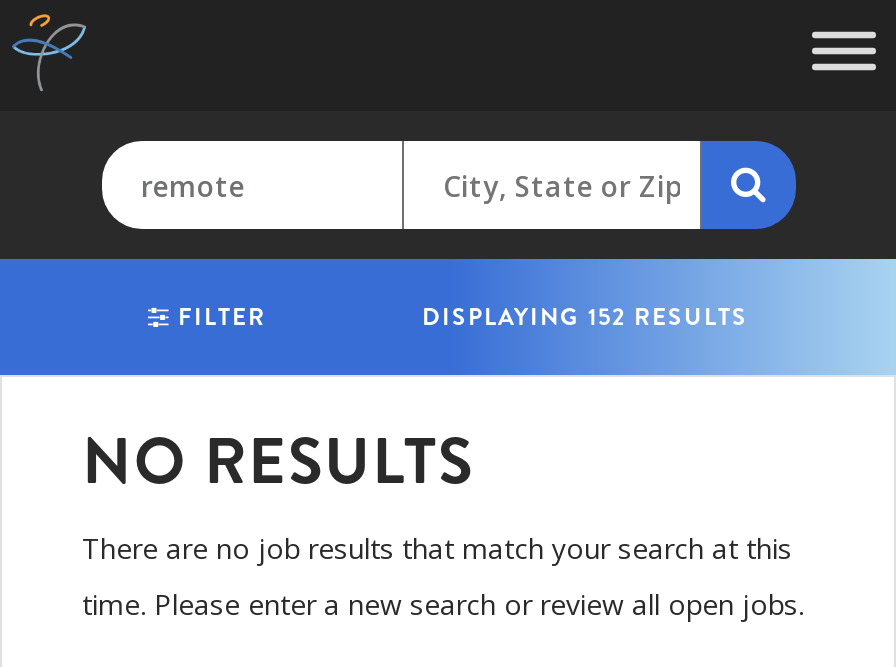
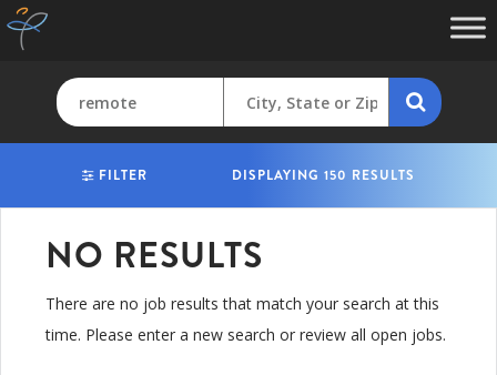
[422,299,748,335] DISPLAYING 152 RESULTS -> [232,165,415,185] DISPLAYING 150 RESULTS

